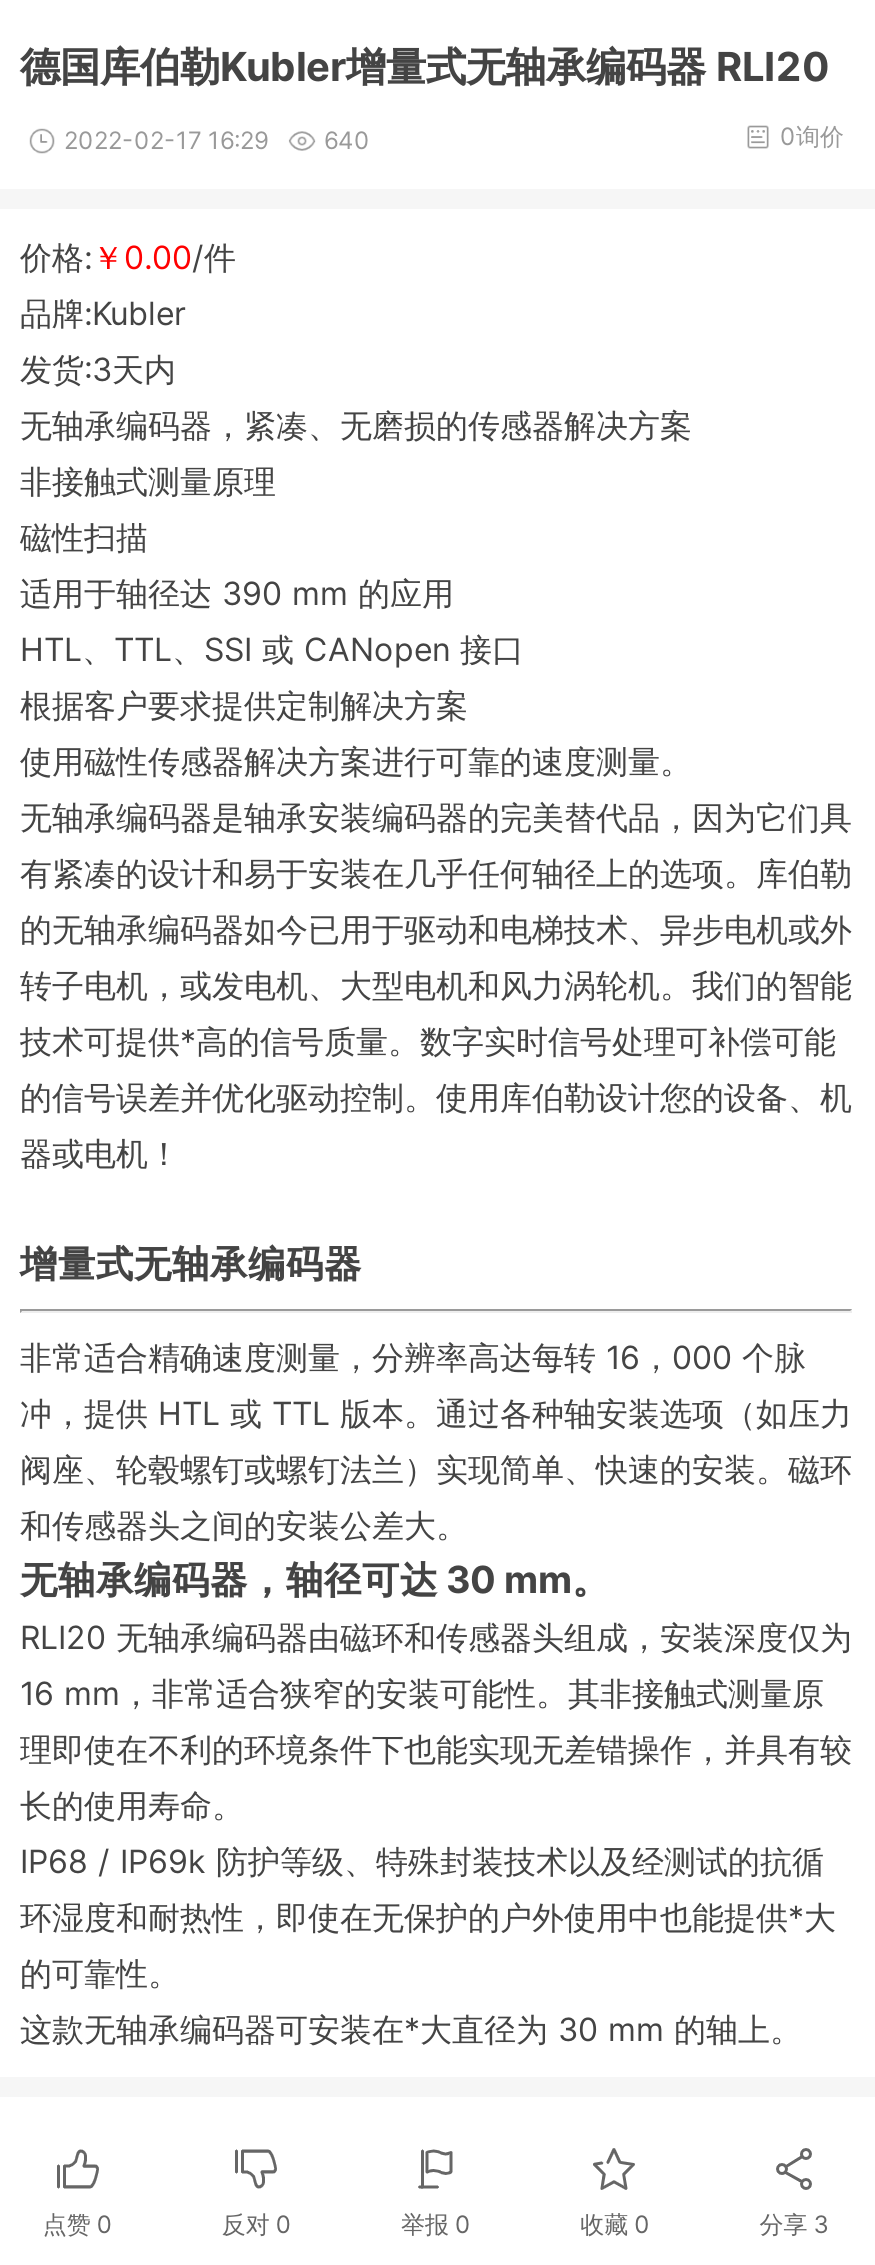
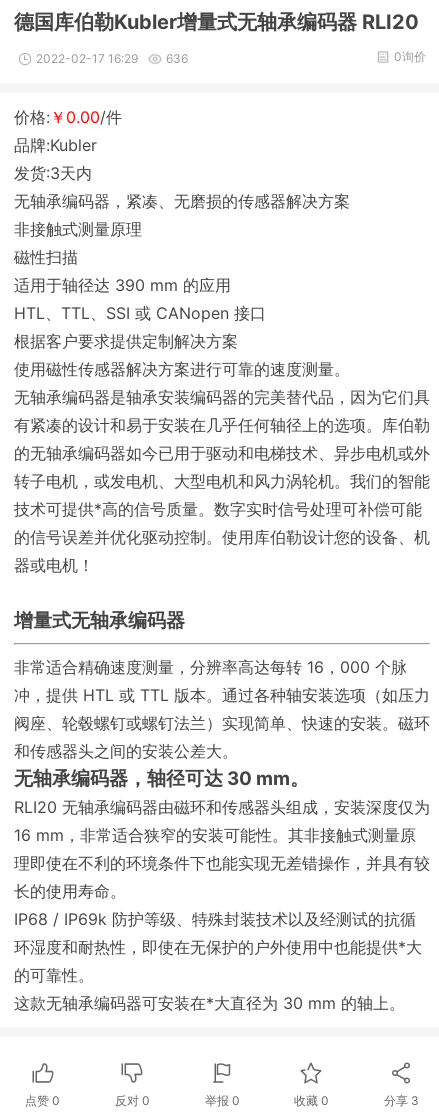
[64,125,370,155] 2022-02-17 16:29 640 -> [36,51,188,66] 2022-02-17 16:29 636

